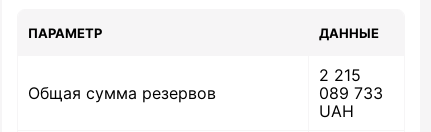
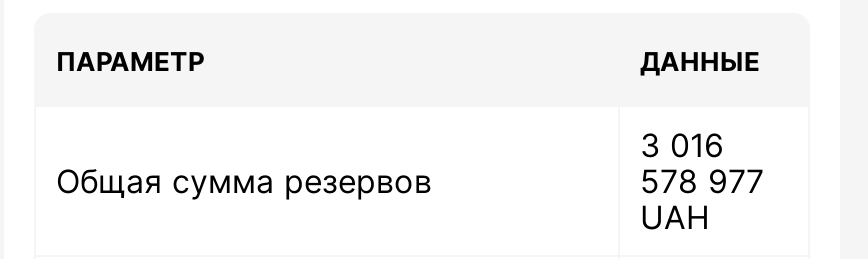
[319,65,361,85] 2 215 -> [640,126,724,166] 3 016
[319,83,383,103] 089 733 -> [640,162,764,202] 578 977

